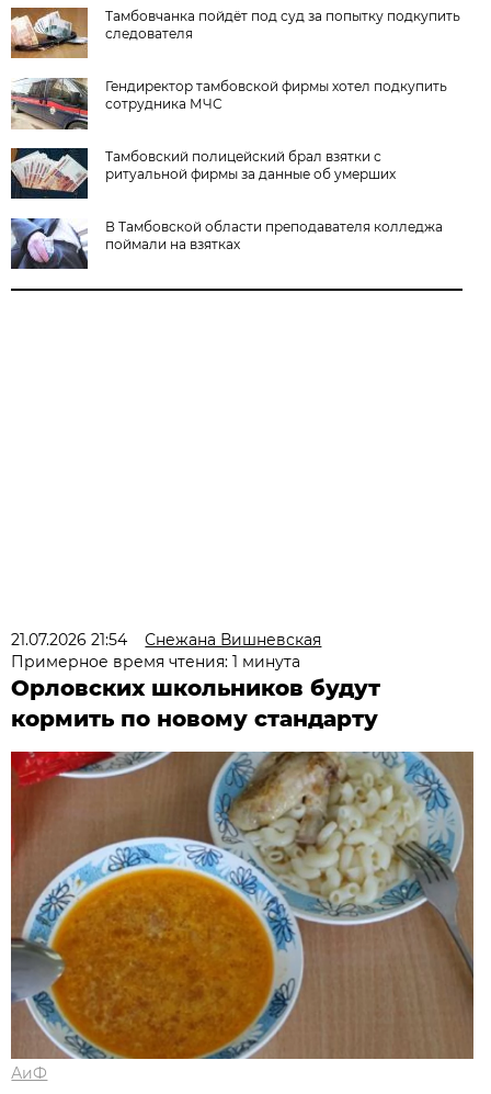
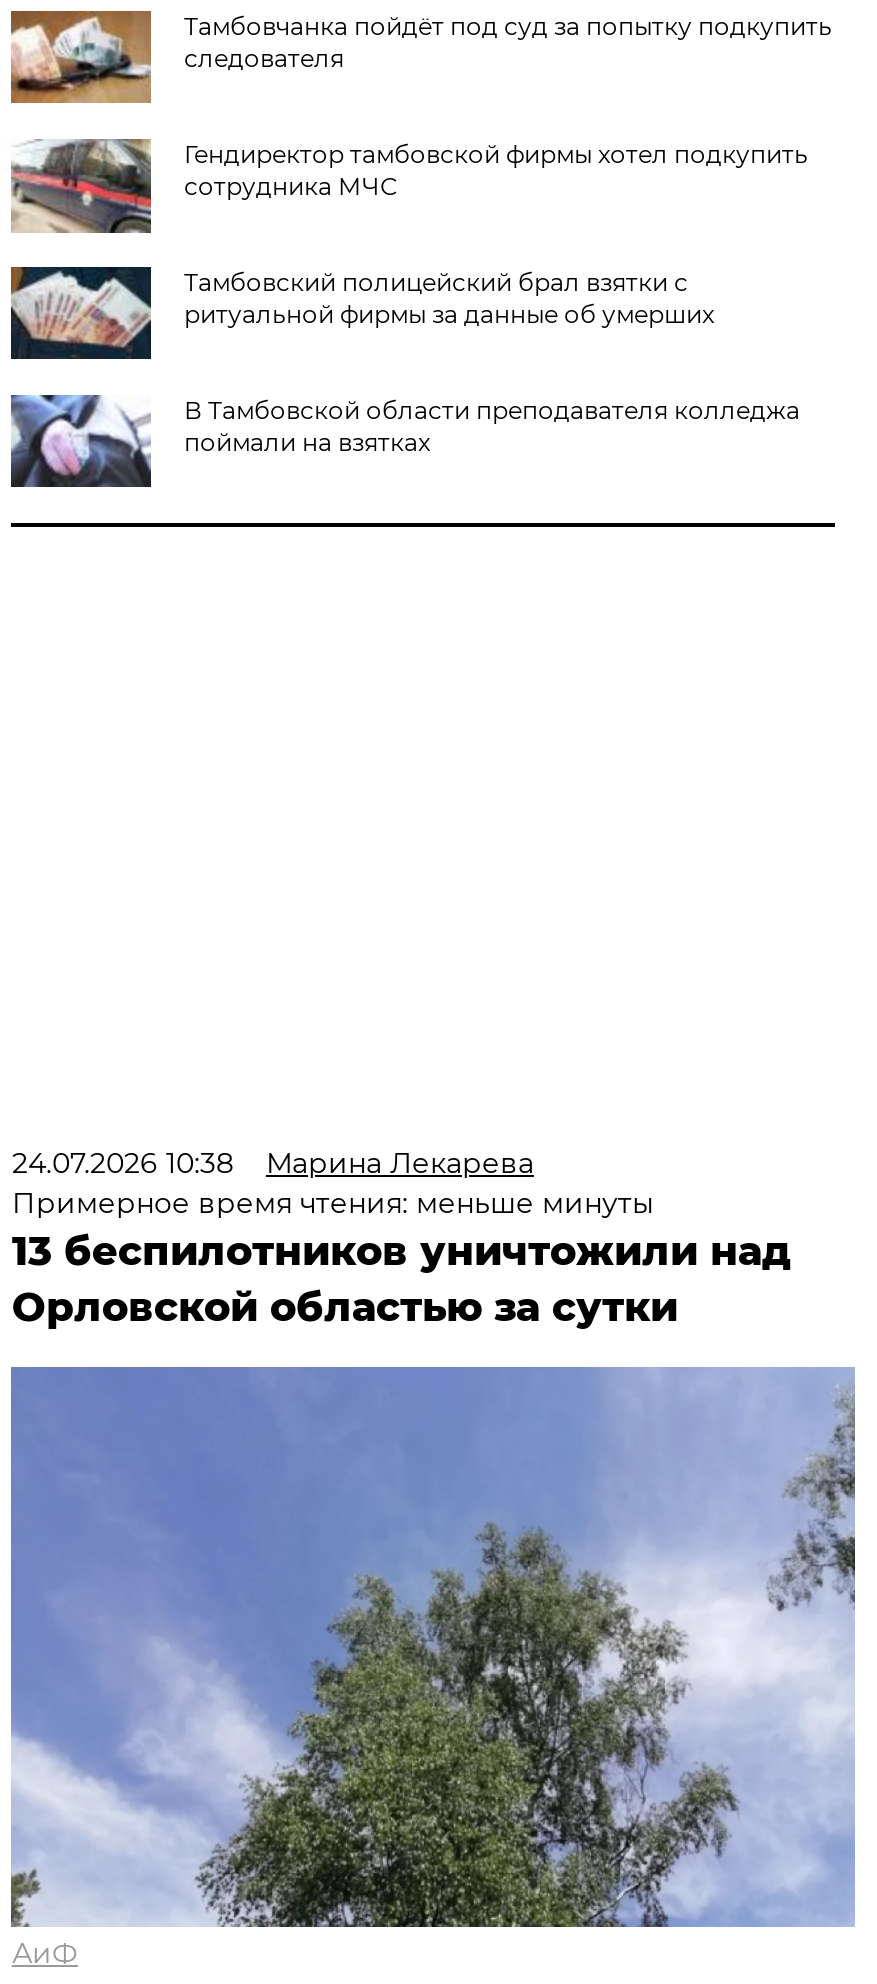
[11,630,381,732] 21.07.2026 21:54 | Снежана Вишневская | Примерное время чтения: 1 минута | Орловских школьников будут | кормить по новому стандарту -> [12,1145,790,1331] 24.07.2026 10:38 | Марина Лекарева | Примерное время чтения: меньше минуты | 13 беспилотников уничтожили над | Орловской областью за сутки
[10,751,475,1060] [image] -> [9,1365,857,1929] [image]

